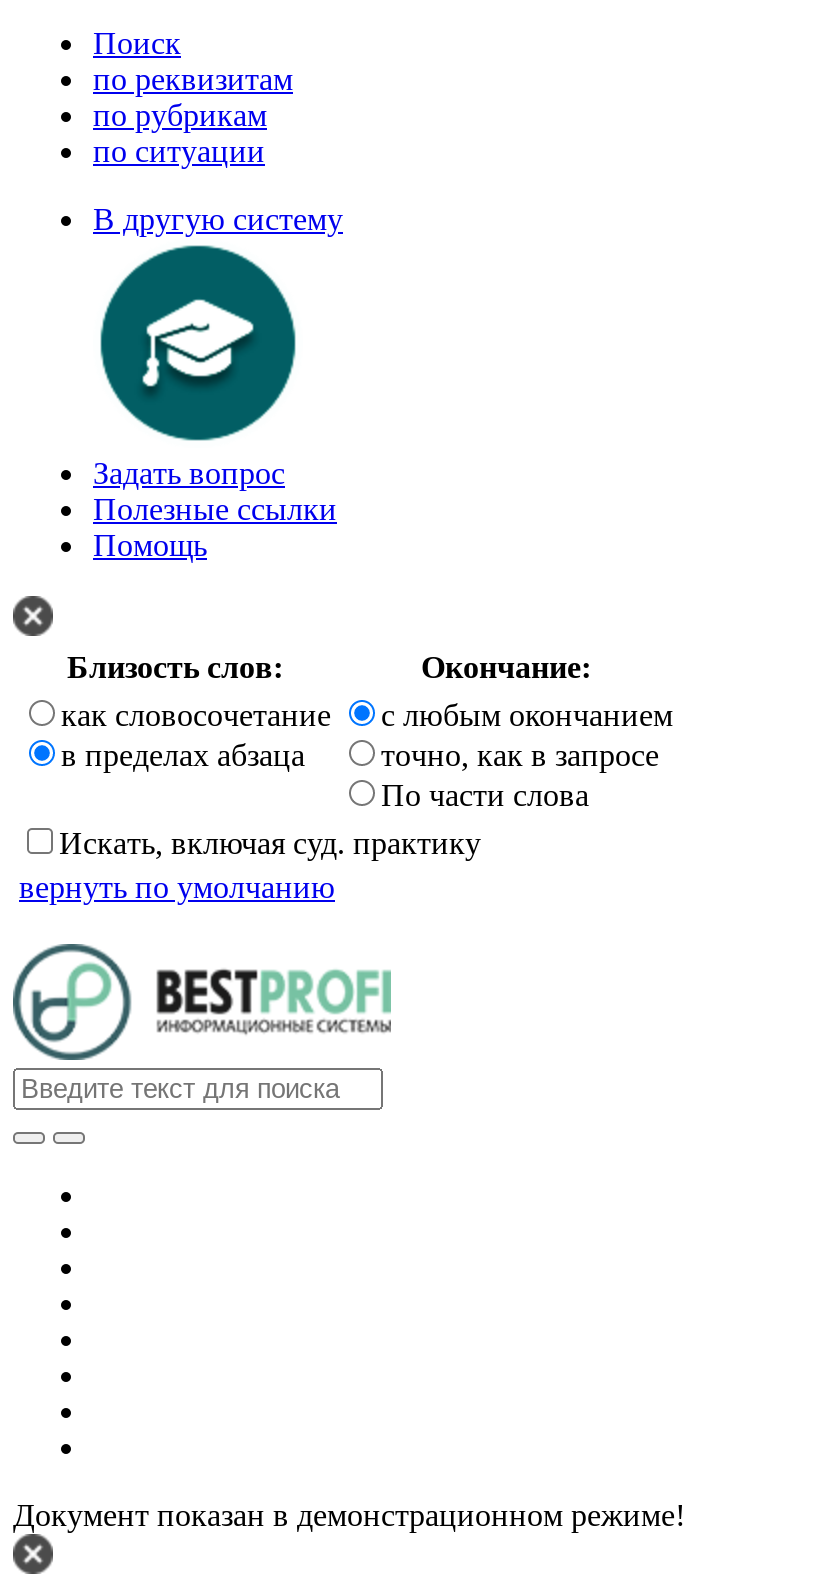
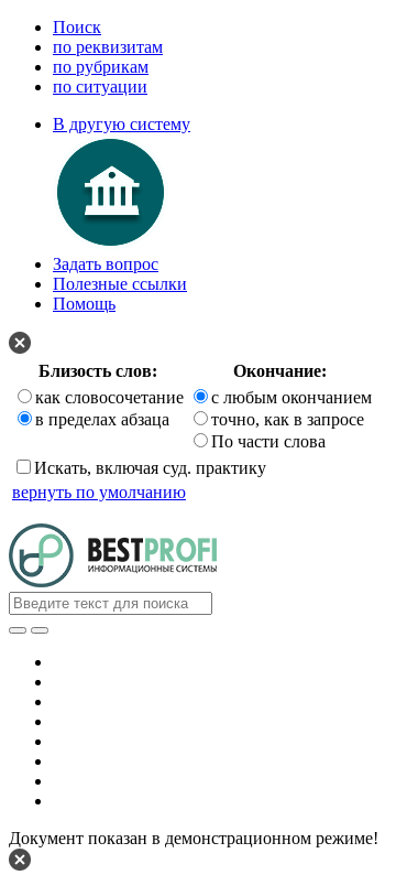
[141,296,253,392] [image] -> [80,165,140,220] [image]

